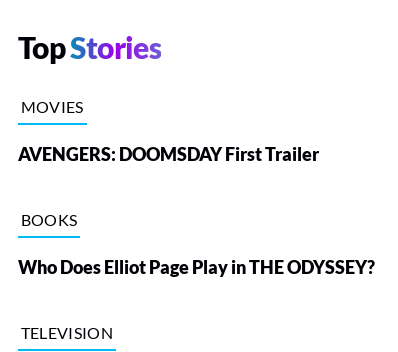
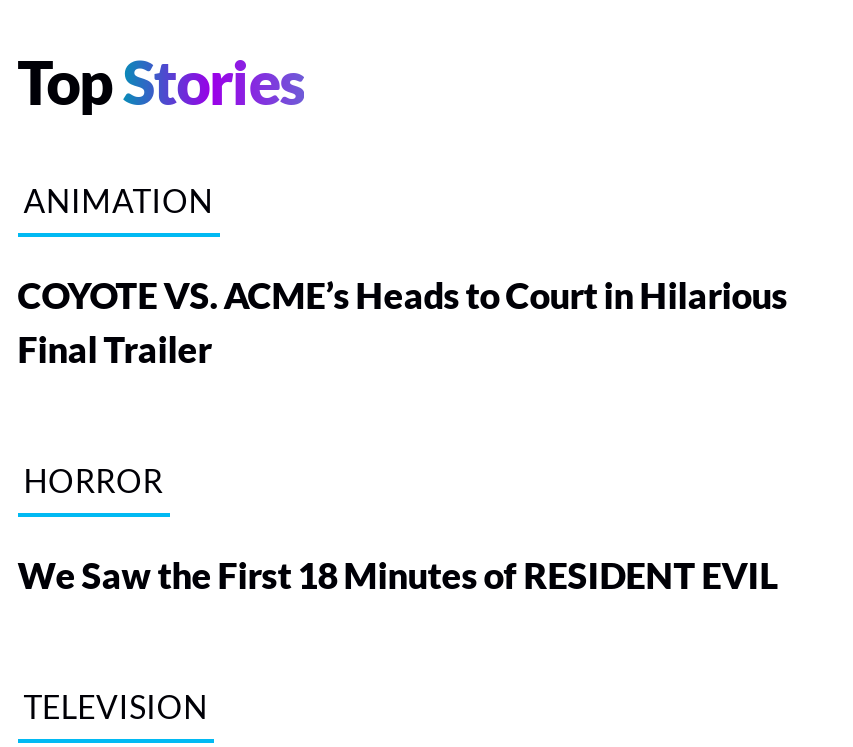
[21,97,84,116] MOVIES -> [23,180,213,218] ANIMATION
[18,143,319,165] AVENGERS: DOOMSDAY First Trailer -> [17,272,787,370] COYOTE VS. ACME’s Heads to Court in Hilarious | Final Trailer
[21,210,77,229] BOOKS -> [23,460,163,498] HORROR
[18,256,375,278] Who Does Elliot Page Play in THE ODYSSEY? -> [17,552,777,596] We Saw the First 18 Minutes of RESIDENT EVIL

